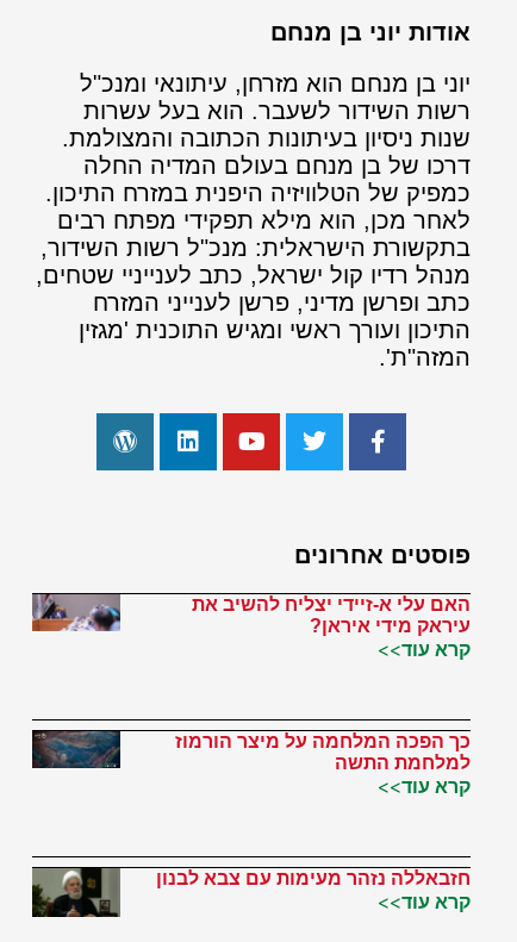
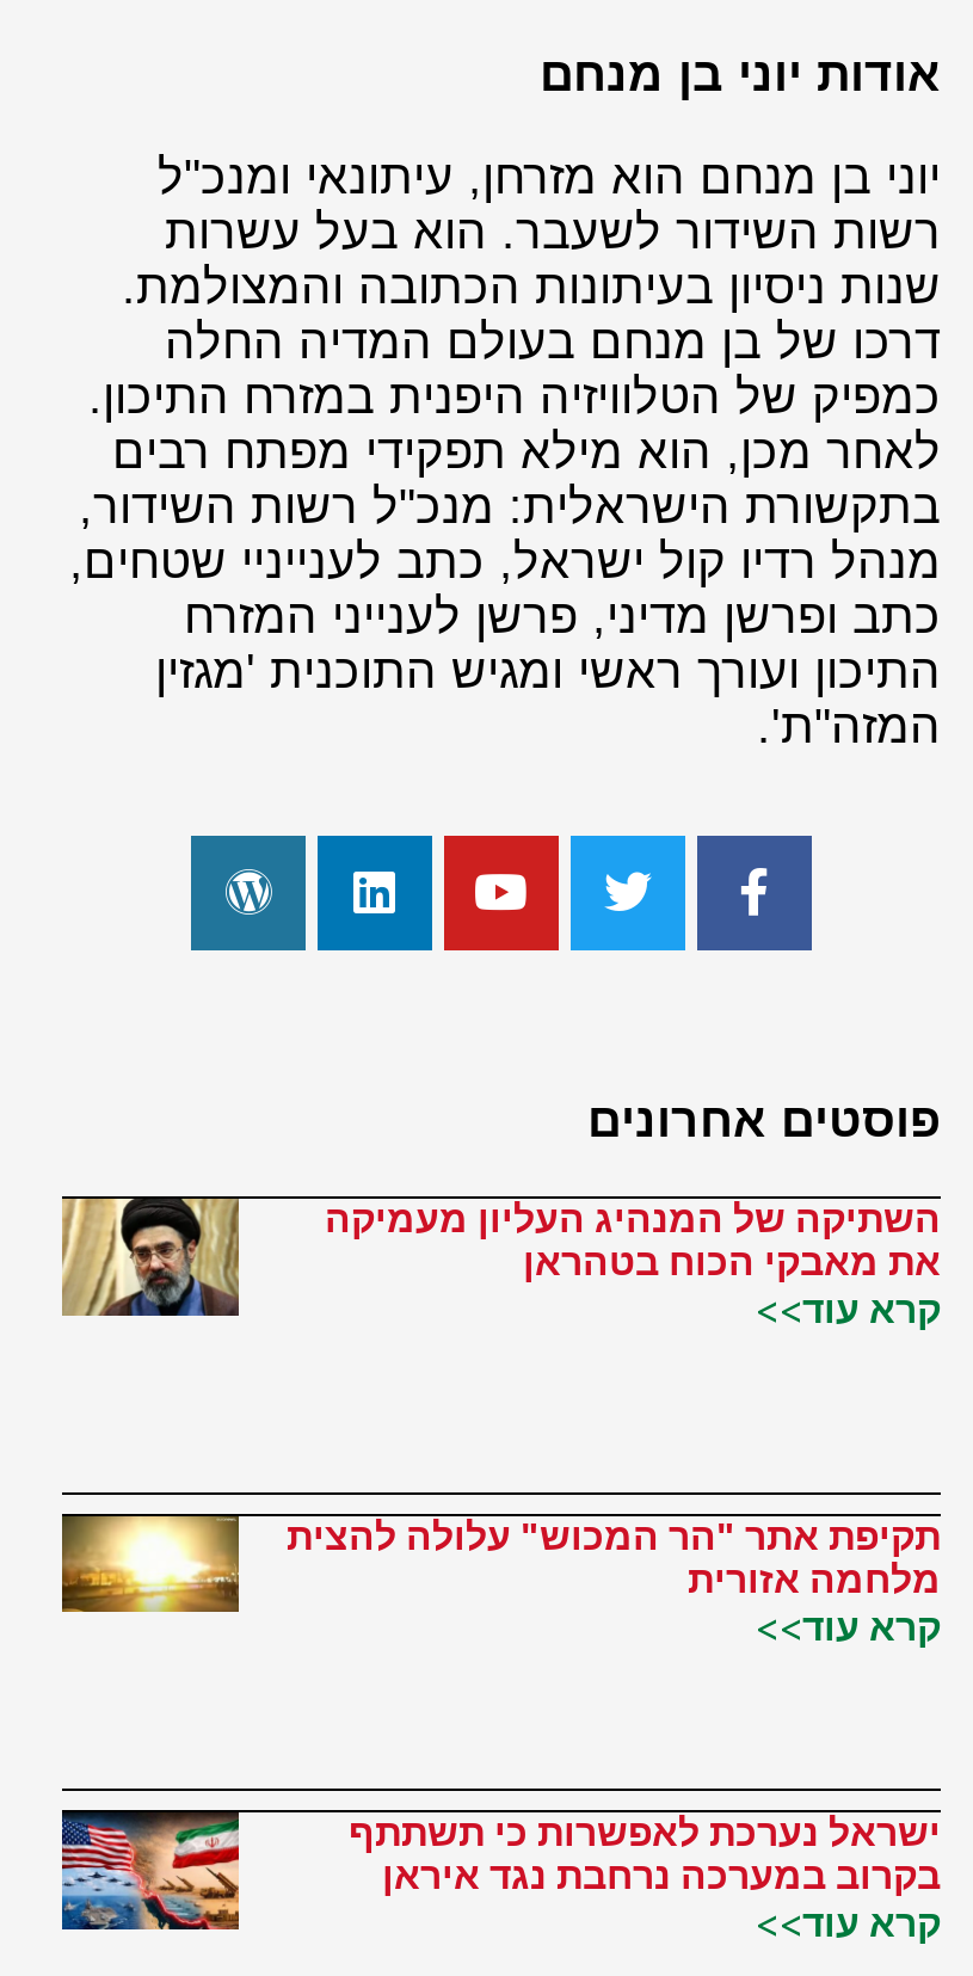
[31,592,122,649] [image] -> [60,1194,241,1318] [image]
[192,594,471,635] האם עלי א-זיידי יצליח להשיב את | עיראק מידי איראן? -> [325,1200,941,1284] השתיקה של המנהיג העליון מעמיקה | את מאבקי הכוח בטהראן
[32,729,122,779] [image] -> [60,1512,241,1614] [image]
[175,731,471,773] כך הפכה המלחמה על מיצר הורמוז | למלחמת התשה -> [287,1517,941,1600] תקיפת אתר "הר המכוש" עלולה להצית | מלחמה אזורית
[31,867,471,918] [image] | חזבאללה נזהר מעימות עם צבא לבנון -> [60,1791,941,1951] [image] | ישראל נערכת לאפשרות כי תשתתף | בקרוב במערכה נרחבת נגד איראן

